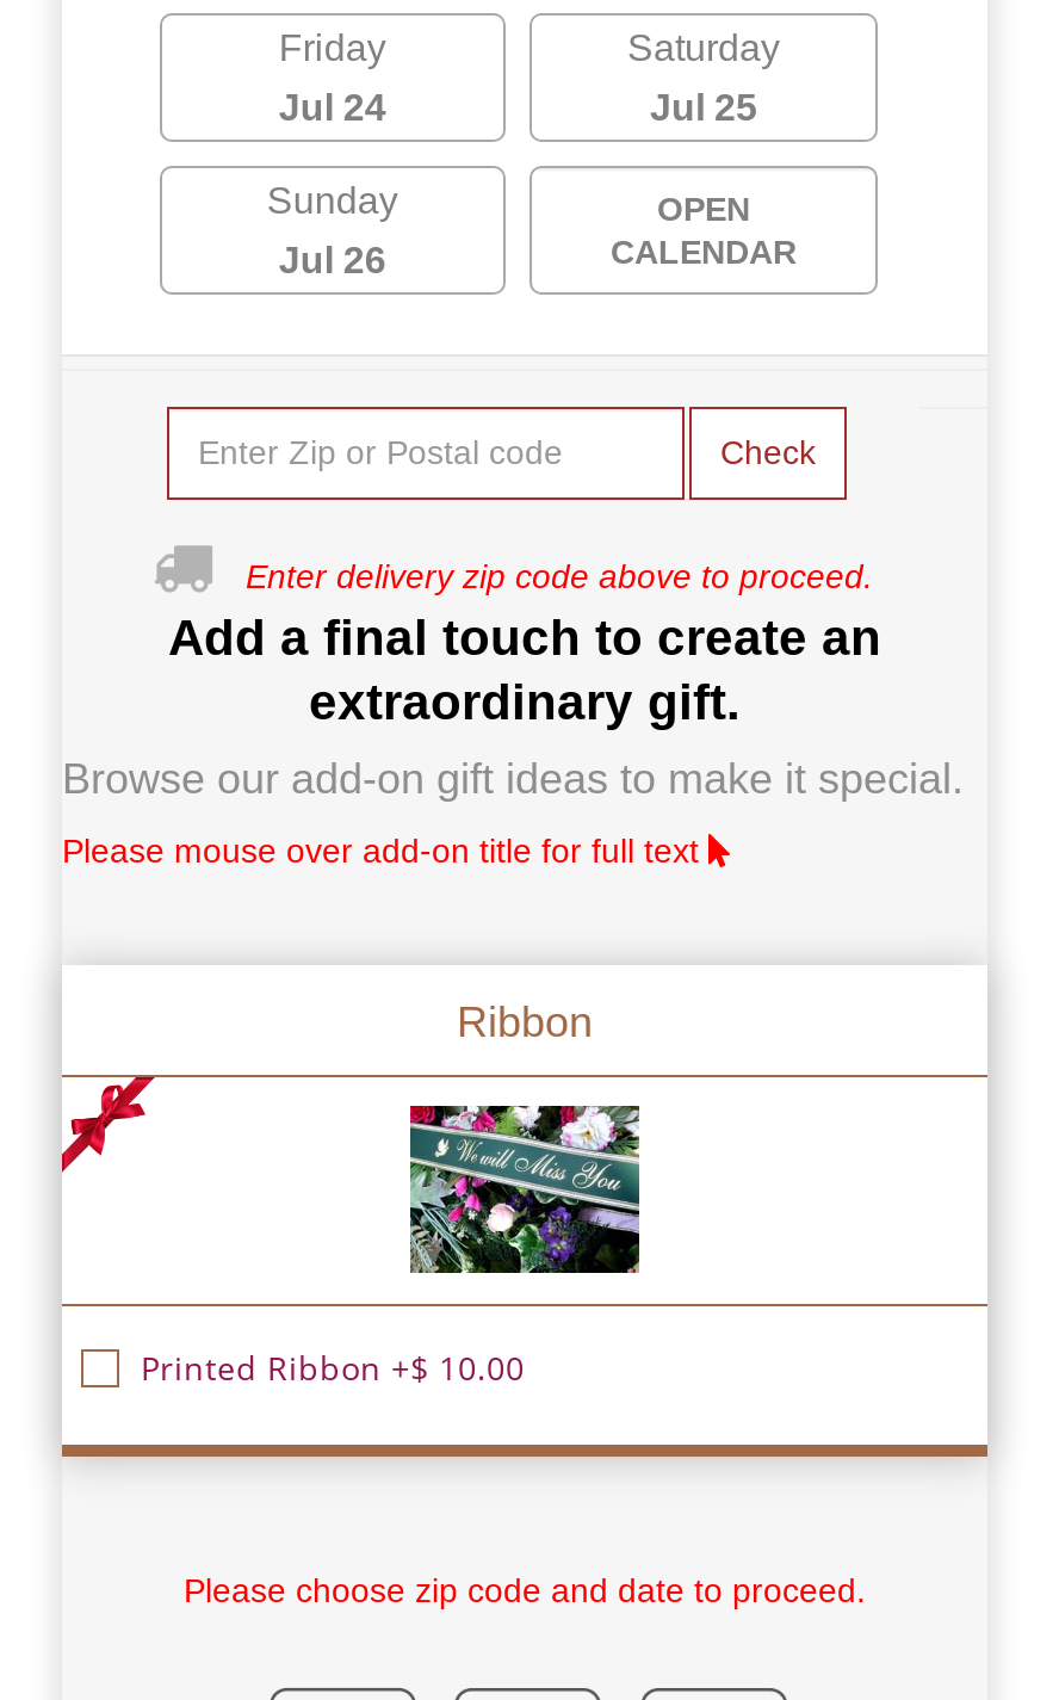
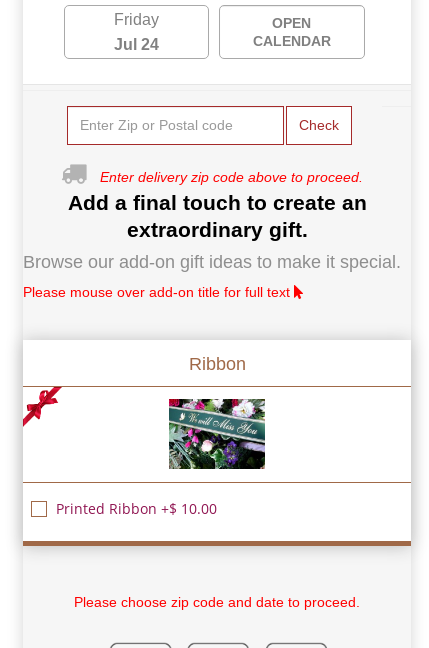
[267,26,780,279] Saturday | Jul 25 | Sunday | Jul 26 -> none

